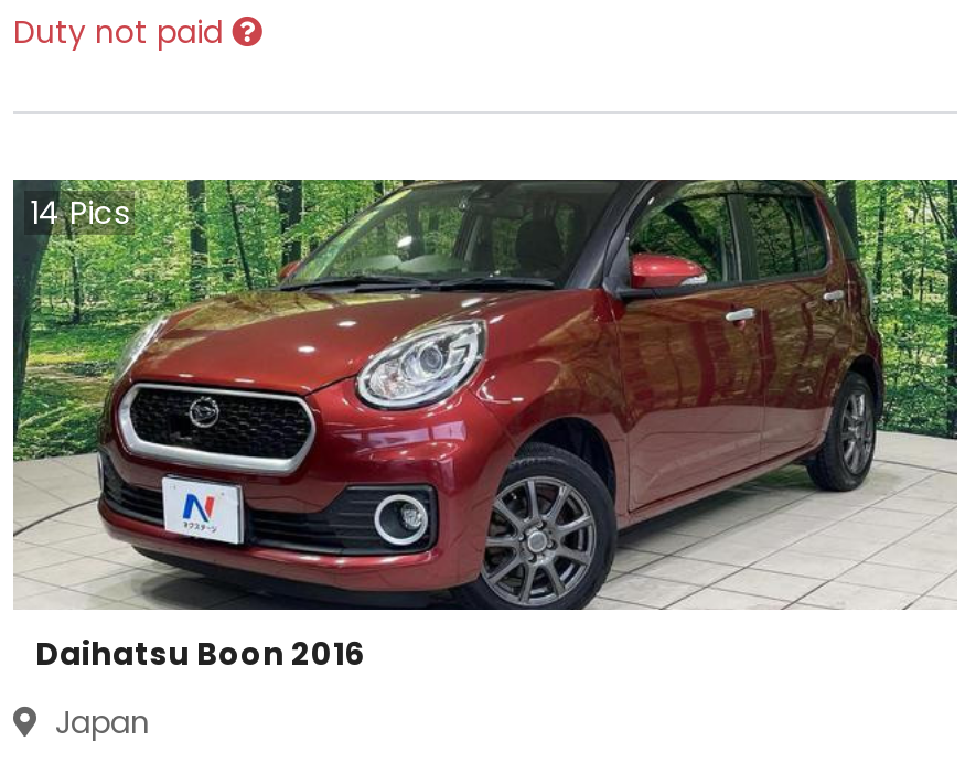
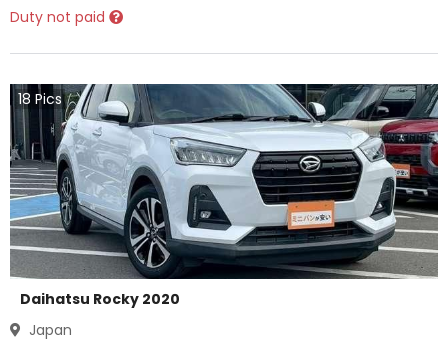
[11,178,959,610] [image] | 14Pics -> [9,83,439,280] [image] | 18Pics
[35,632,364,676] Daihatsu Boon 2016 -> [20,289,180,309] Daihatsu Rocky 2020

